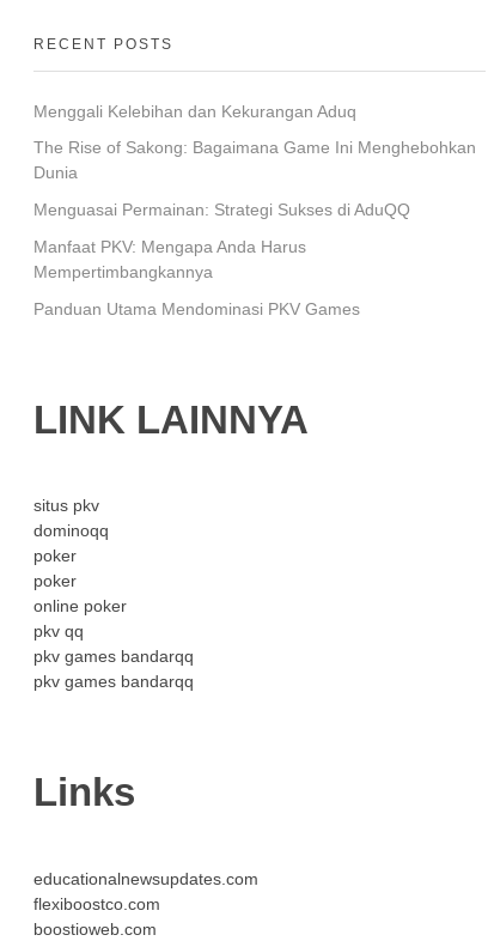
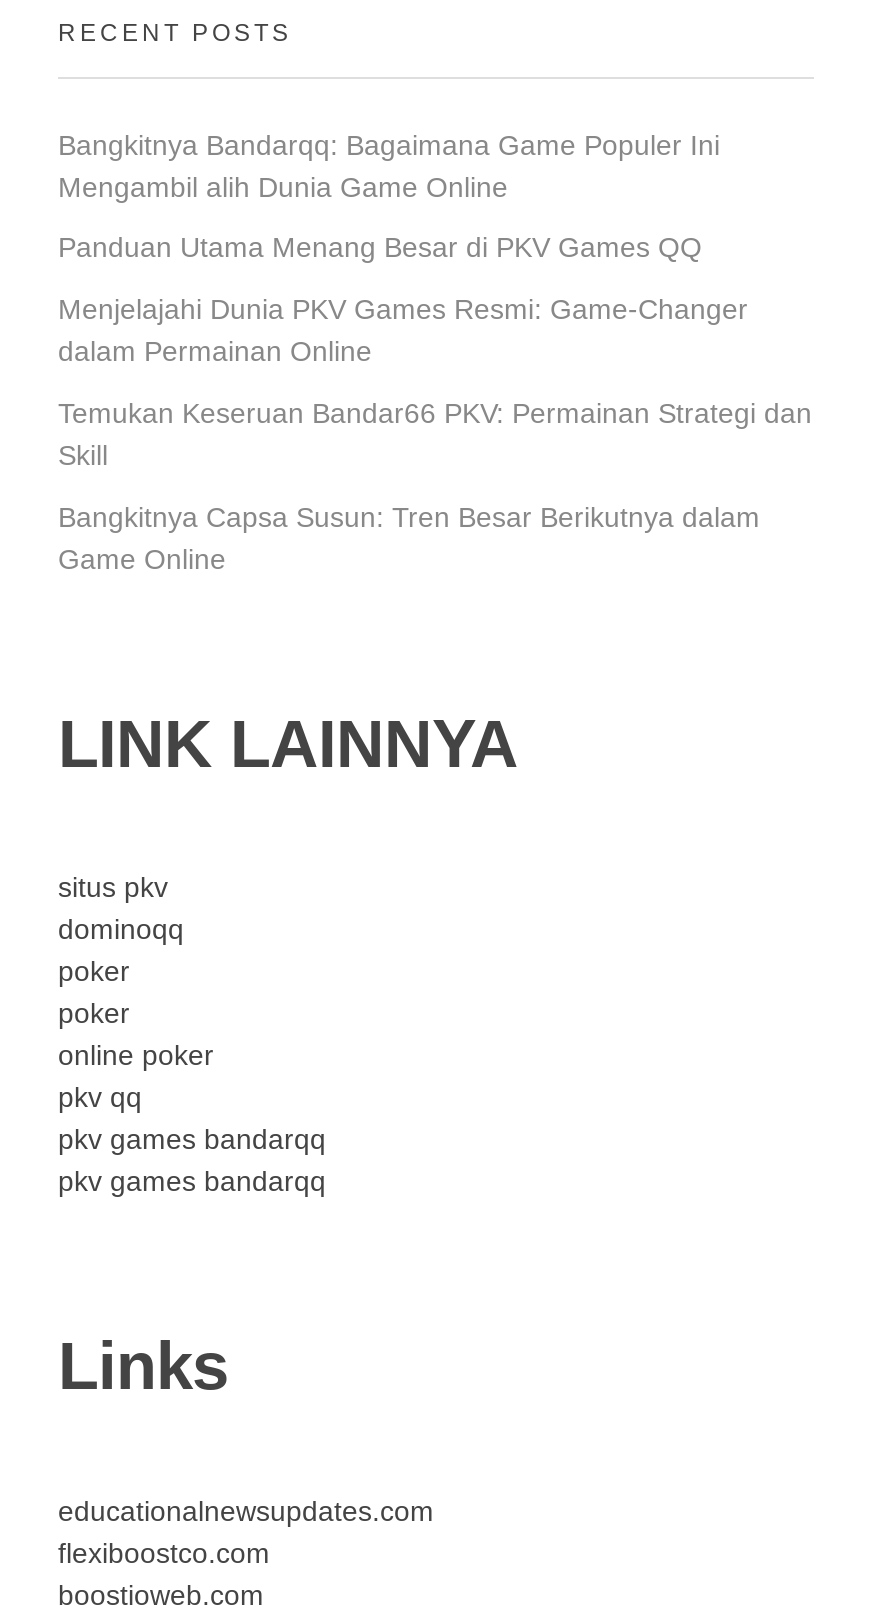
[33,101,356,121] Menggali Kelebihan dan Kekurangan Aduq -> [58,128,720,202] Bangkitnya Bandarqq: Bagaimana Game Populer Ini | Mengambil alih Dunia Game Online
[33,138,476,183] The Rise of Sakong: Bagaimana Game Ini Menghebohkan | Dunia -> [58,232,702,264] Panduan Utama Menang Besar di PKV Games QQ
[33,200,410,219] Menguasai Permainan: Strategi Sukses di AduQQ -> [58,294,748,368] Menjelajahi Dunia PKV Games Resmi: Game-Changer | dalam Permainan Online
[33,237,306,281] Manfaat PKV: Mengapa Anda Harus | Mempertimbangkannya -> [58,397,812,471] Temukan Keseruan Bandar66 PKV: Permainan Strategi dan | Skill
[33,299,360,318] Panduan Utama Mendominasi PKV Games -> [58,501,760,575] Bangkitnya Capsa Susun: Tren Besar Berikutnya dalam | Game Online

